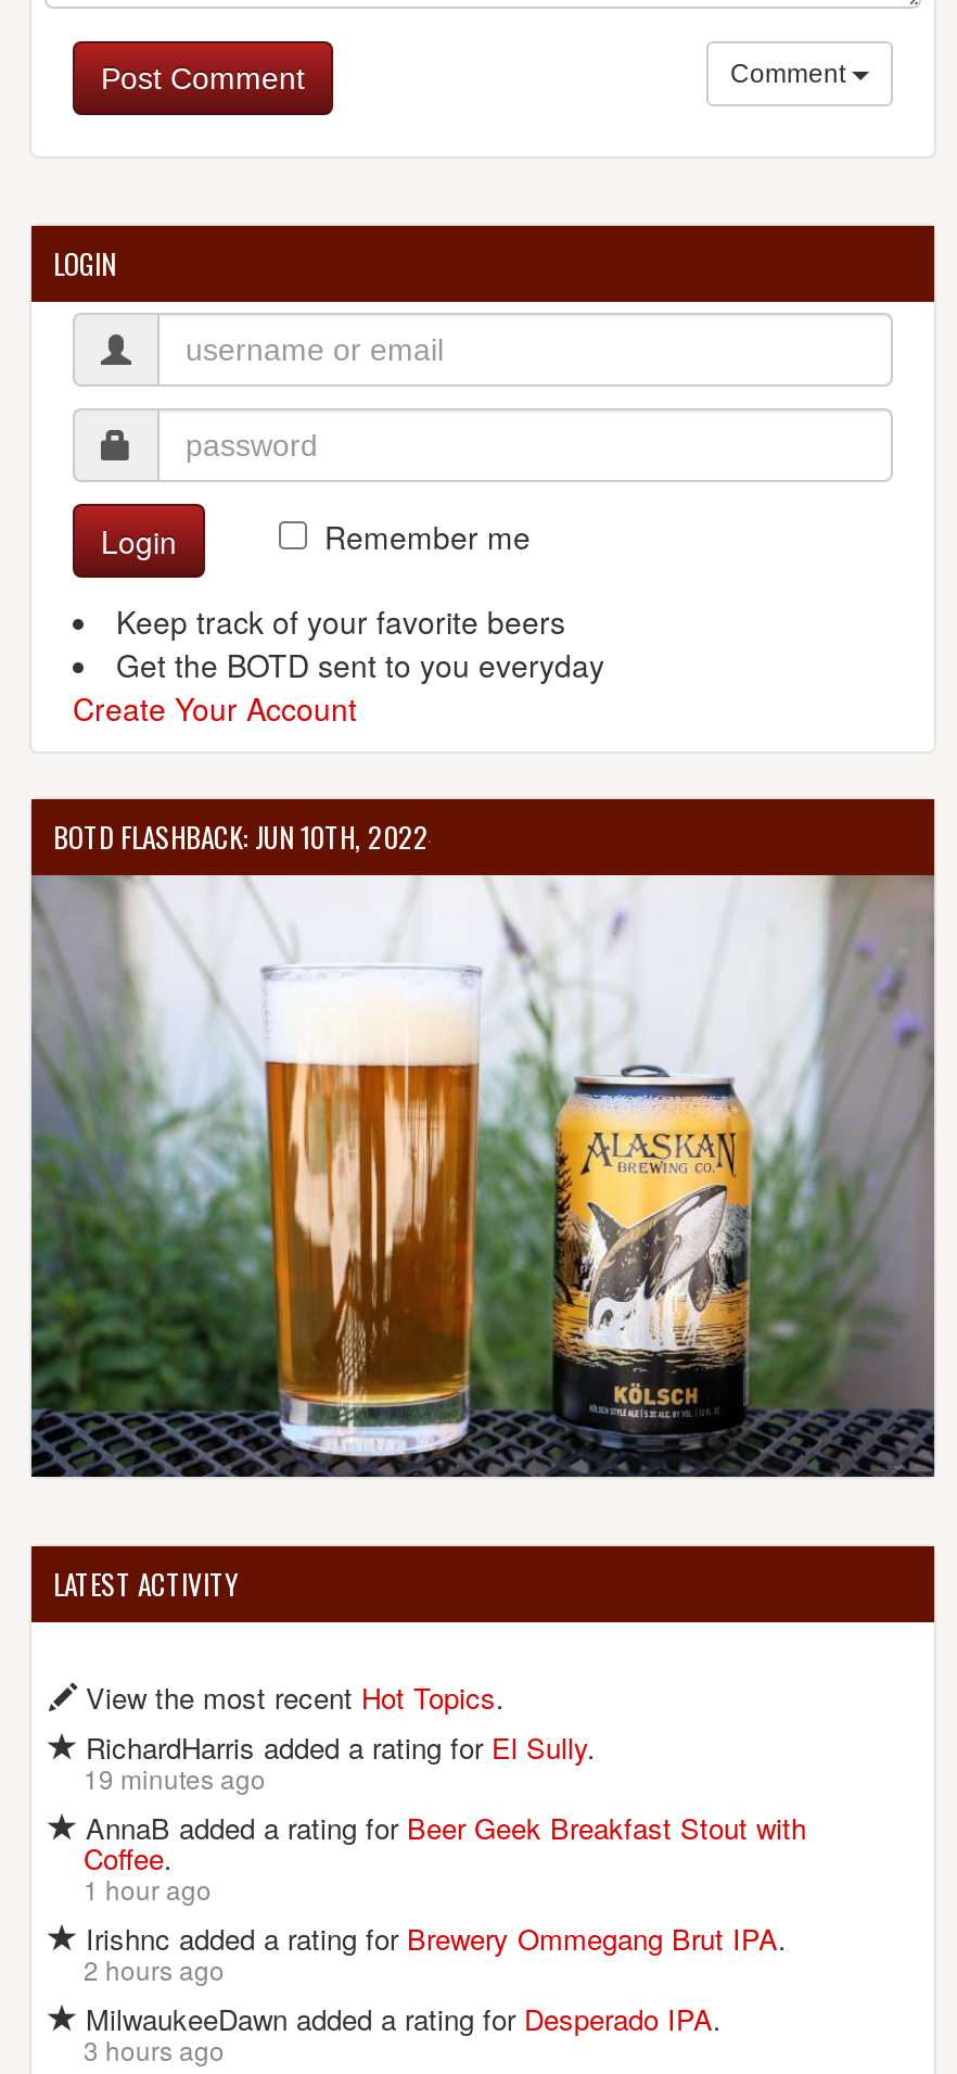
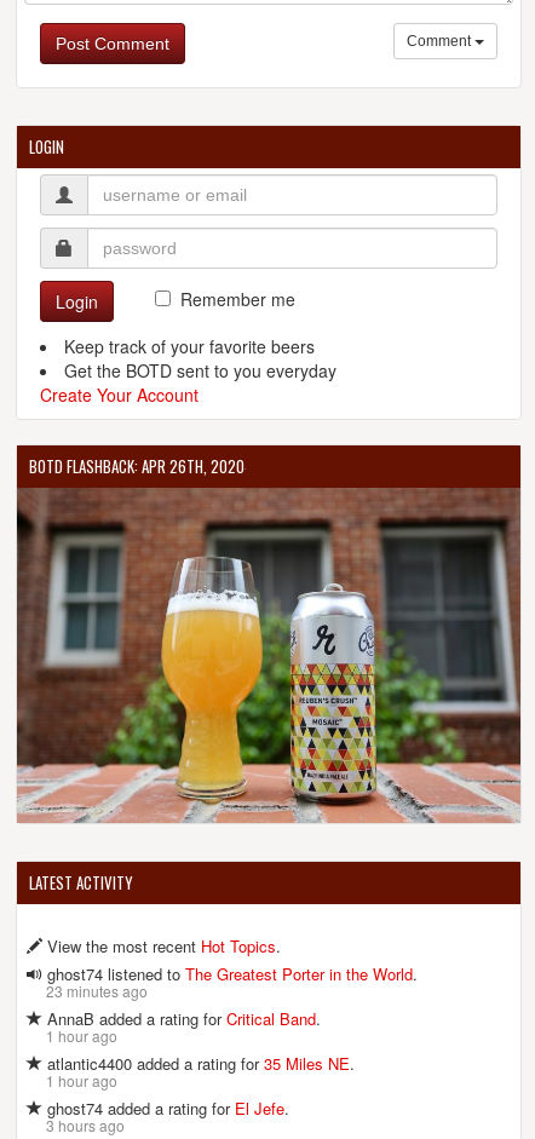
[53,814,429,858] BOTD FLASHBACK: JUN 10TH, 2022 -> [29,454,245,478] BOTD FLASHBACK: APR 26TH, 2020
[29,873,936,1479] [image] -> [16,488,520,823] [image]
[77,1727,806,1879] RichardHarris added a rating for El Sully. | 19 minutes ago | AnnaB added a rating for Beer Geek Breakfast Stout with | Coffee. -> [42,963,418,1030] ghost74 listened to The Greatest Porter in the World. | 23 minutes ago | AnnaB added a rating for Critical Band.
[77,1918,787,2040] Irishnc added a rating for Brewery Ommegang Brut IPA. | 2 hours ago | MilwaukeeDawn added a rating for Desperado IPA. -> [42,1052,355,1120] atlantic4400 added a rating for 35 Miles NE. | 1 hour ago | ghost74 added a rating for El Jefe.

